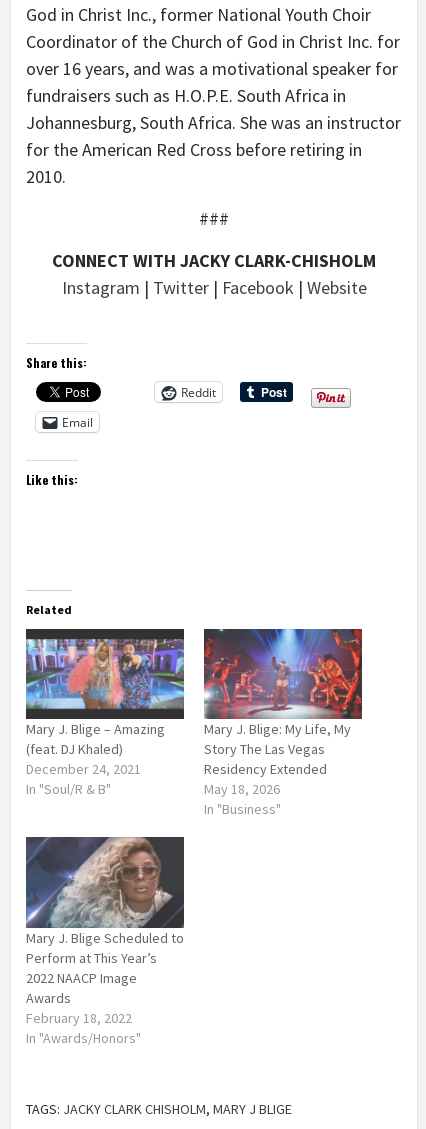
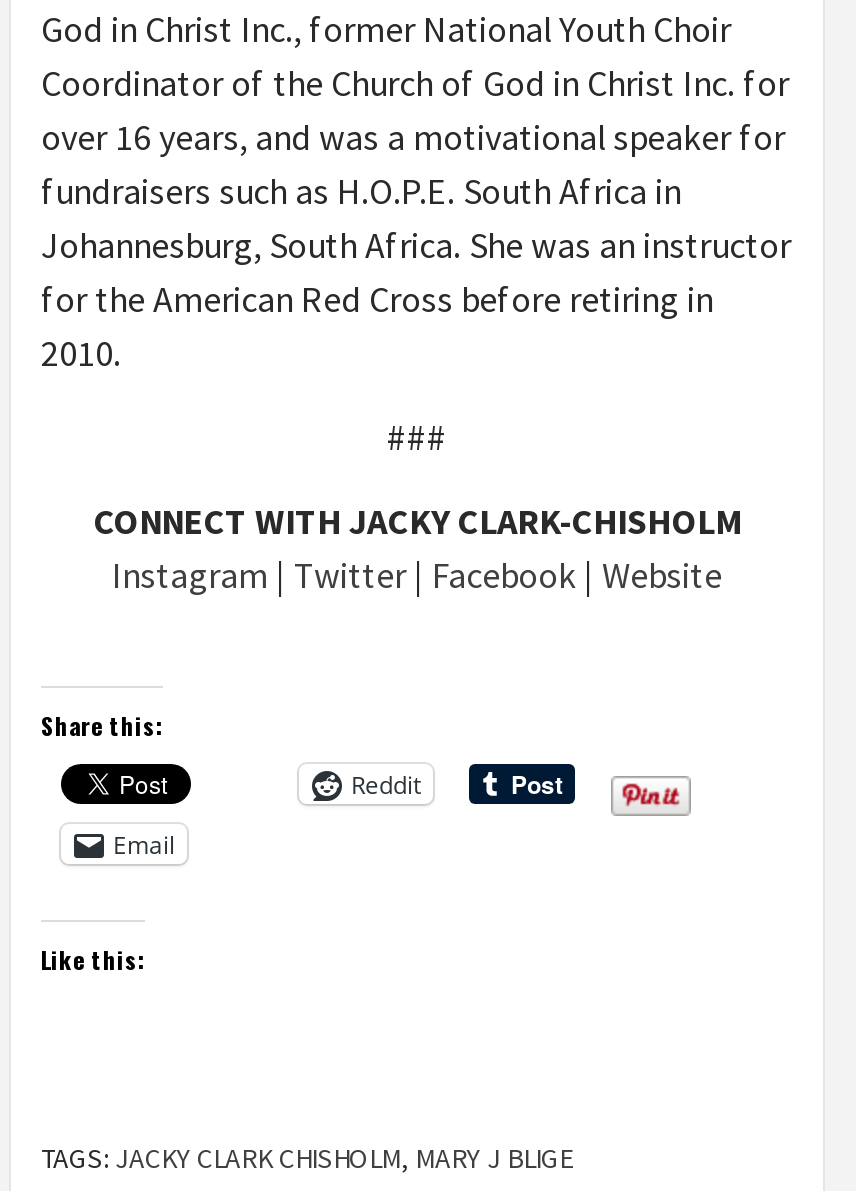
[26,602,72,617] Related -> none
[25,628,185,798] [image] | Mary J. Blige – Amazing | (feat. DJ Khaled) | December 24, 2021 | In "Soul/R & B" -> none
[203,628,363,818] [image] | Mary J. Blige: My Life, My | Story The Las Vegas | Residency Extended | May 18, 2026 | In "Business" -> none
[25,836,185,1047] [image] | Mary J. Blige Scheduled to | Perform at This Year’s | 2022 NAACP Image | Awards | February 18, 2022 | In "Awards/Honors" -> none

